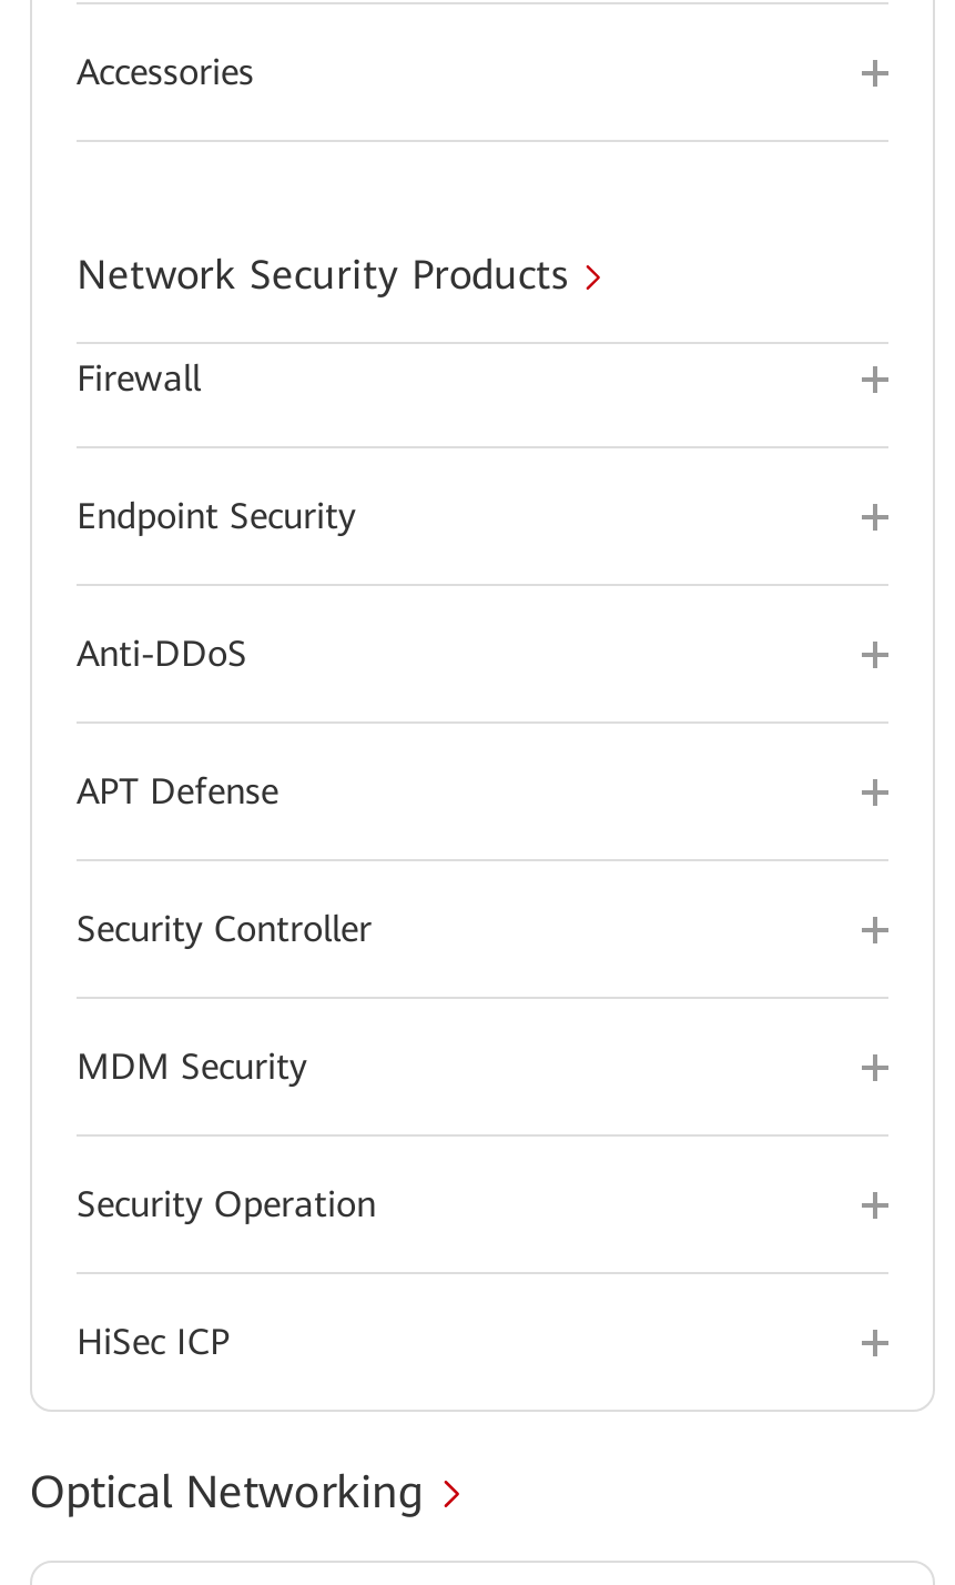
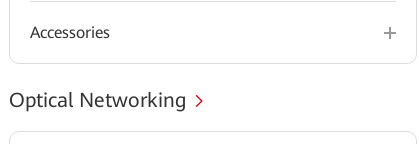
[77,251,569,1363] Network Security Products | Firewall | Endpoint Security | Anti-DDoS | APT Defense | Security Controller | MDM Security | Security Operation | HiSec ICP -> none

